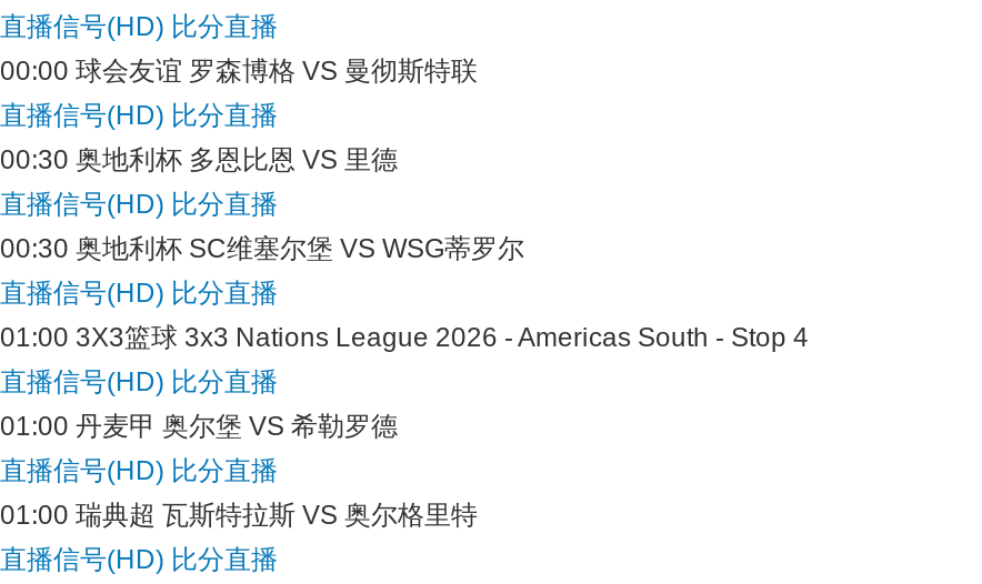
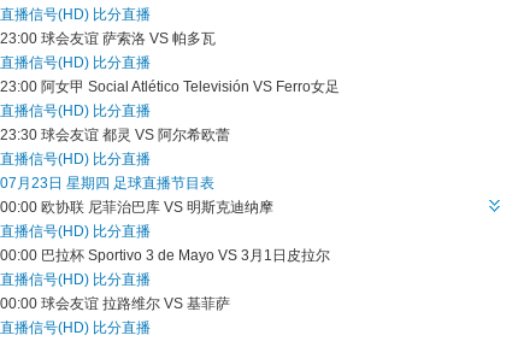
[0,56,478,87] 00:00 球会友谊罗森博格 VS 曼彻斯特联 -> [0,30,216,47] 23:00 球会友谊萨索洛 VS 帕多瓦
[0,144,398,175] 00:30 奥地利杯多恩比恩 VS 里德 -> [0,78,340,95] 23:00 阿女甲Social Atlético Televisión VS Ferro女足
[0,233,524,264] 00:30 奥地利杯SC维塞尔堡 VS WSG蒂罗尔 -> [0,127,230,143] 23:30 球会友谊都灵 VS 阿尔希欧蕾
[0,322,809,353] 01:00 3X3篮球3x3 Nations League 2026 - Americas South - Stop 4 -> [0,175,273,216] 07月23日 星期四 足球直播节目表 | 00:00 欧协联尼菲治巴库 VS 明斯克迪纳摩
[0,411,398,442] 01:00 丹麦甲奥尔堡 VS 希勒罗德 -> [0,247,330,264] 00:00 巴拉杯Sportivo 3 de Mayo VS 3月1日皮拉尔
[0,500,478,531] 01:00 瑞典超瓦斯特拉斯 VS 奥尔格里特 -> [0,295,230,312] 00:00 球会友谊拉路维尔 VS 基菲萨

